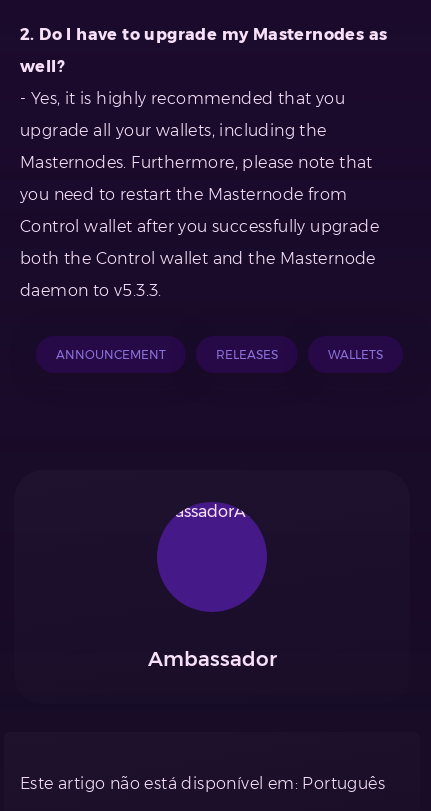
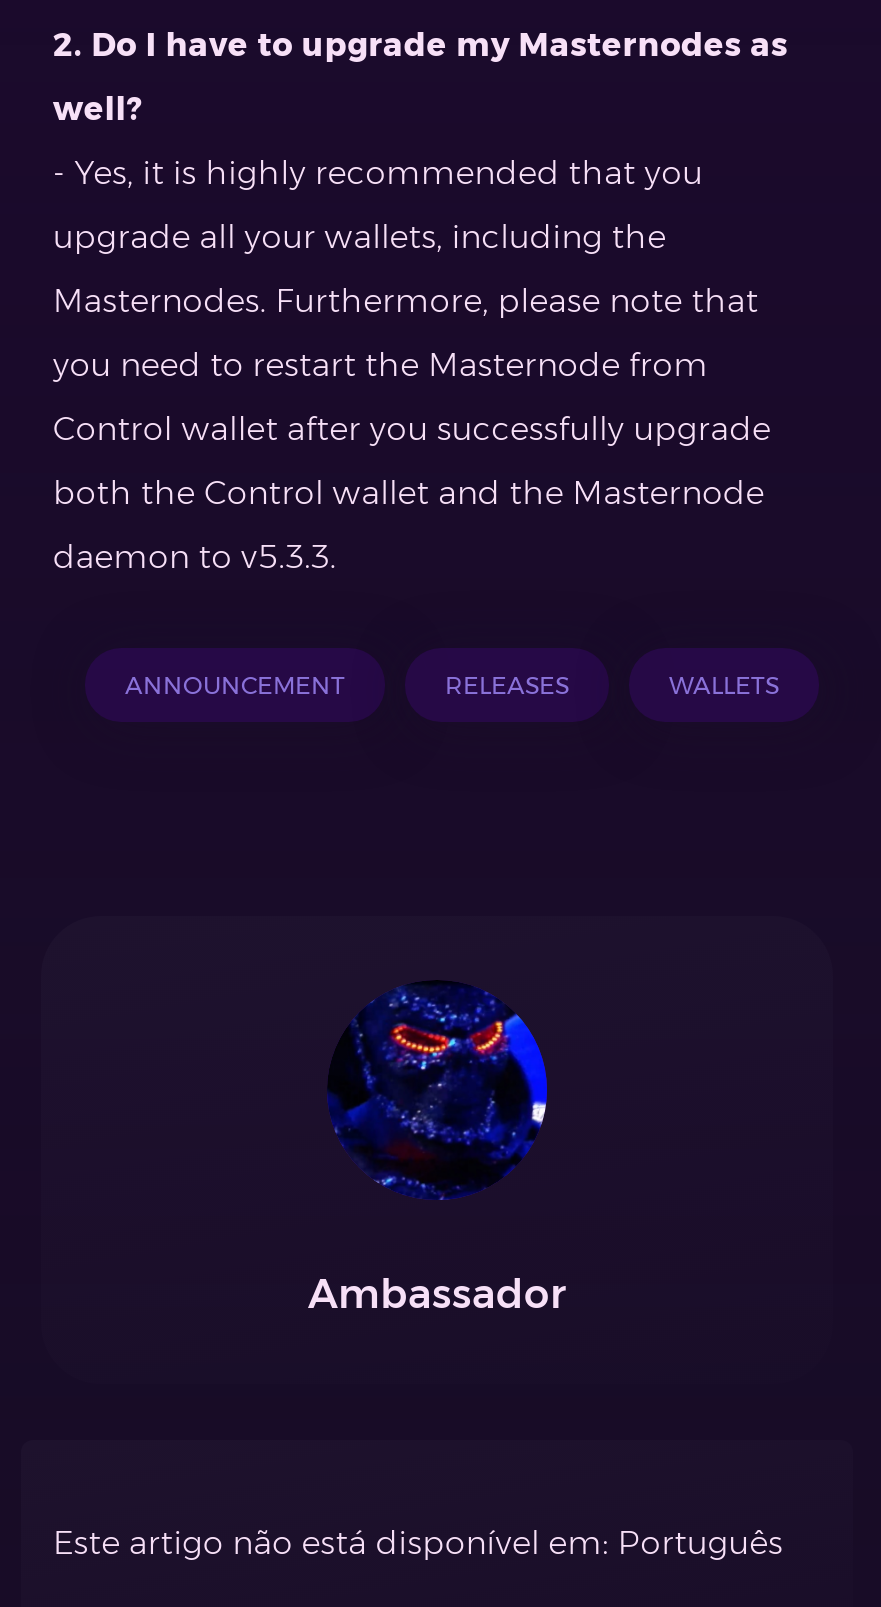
[156,501,267,612] [image] -> [327,980,549,1200] [image]

